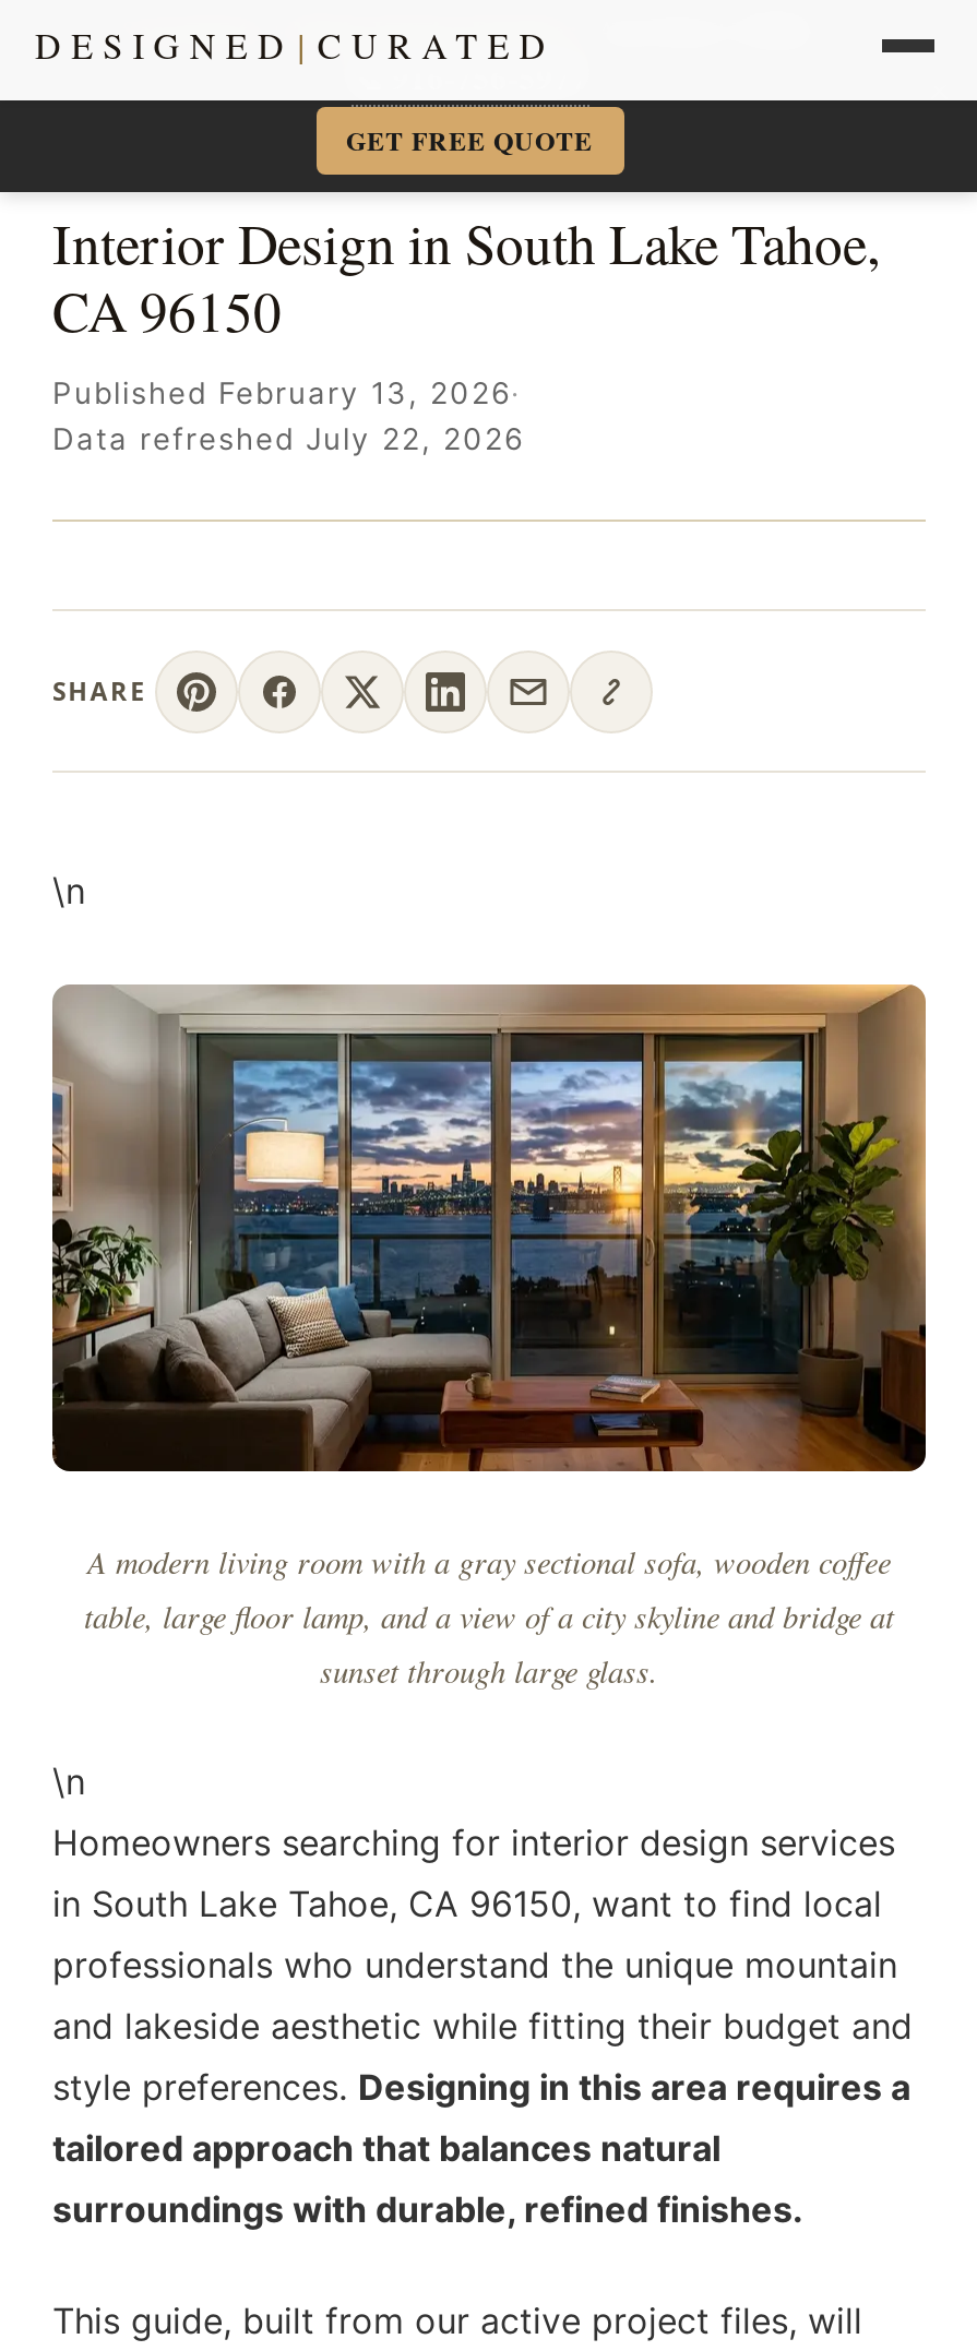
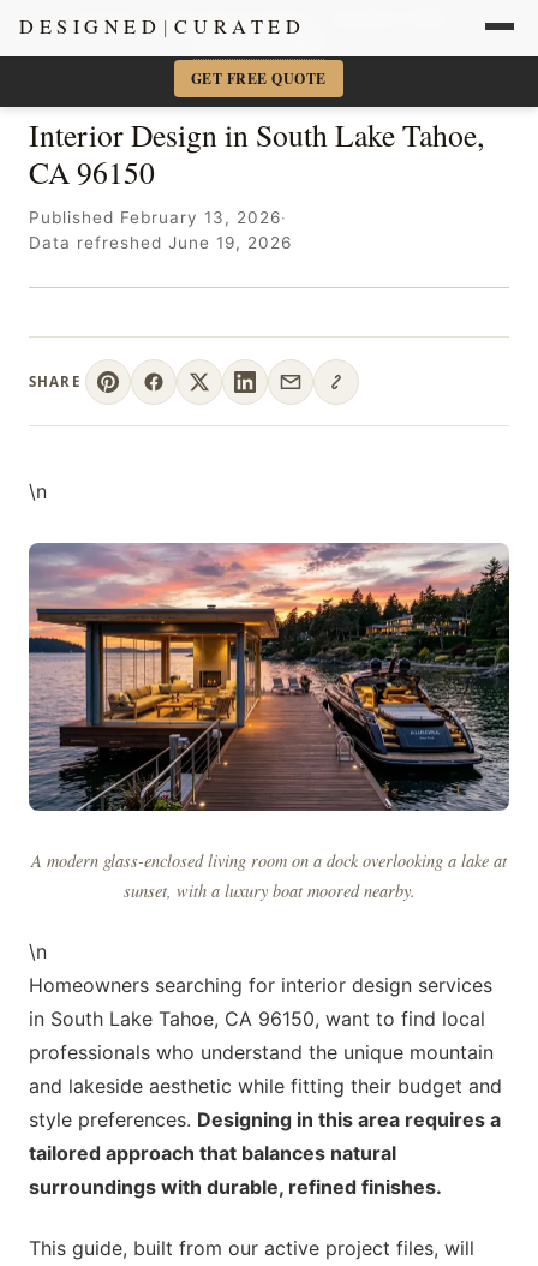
[52,421,524,456] Data refreshed July 22, 2026 -> [29,233,292,252] Data refreshed June 19, 2026
[50,984,928,1692] [image] | A modern living room with a gray sectional sofa, wooden coffee | table, large floor lamp, and a view of a city skyline and bridge at | sunset through large glass. -> [28,543,510,902] [image] | A modern glass-enclosed living room on a dock overlooking a lake at | sunset, with a luxury boat moored nearby.

